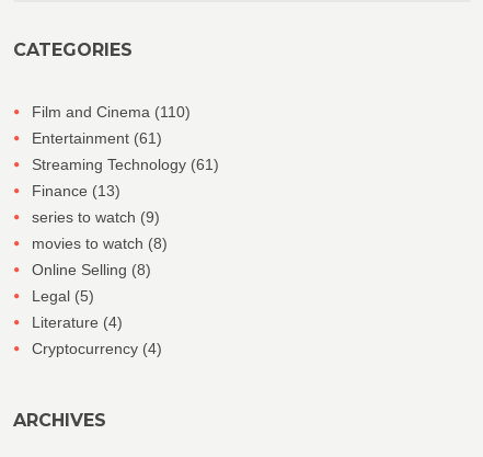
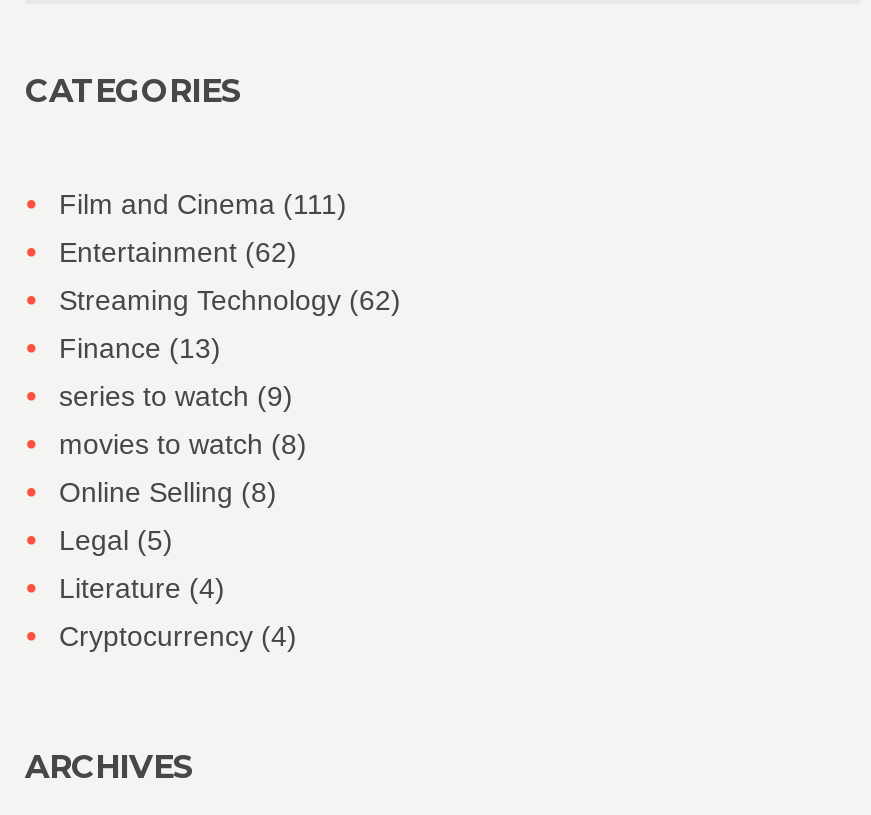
[32,103,191,121] Film and Cinema (110) -> [59,188,347,220] Film and Cinema (111)
[32,129,162,147] Entertainment (61) -> [59,236,297,268] Entertainment (62)
[32,156,219,173] Streaming Technology (61) -> [59,284,401,316] Streaming Technology (62)

